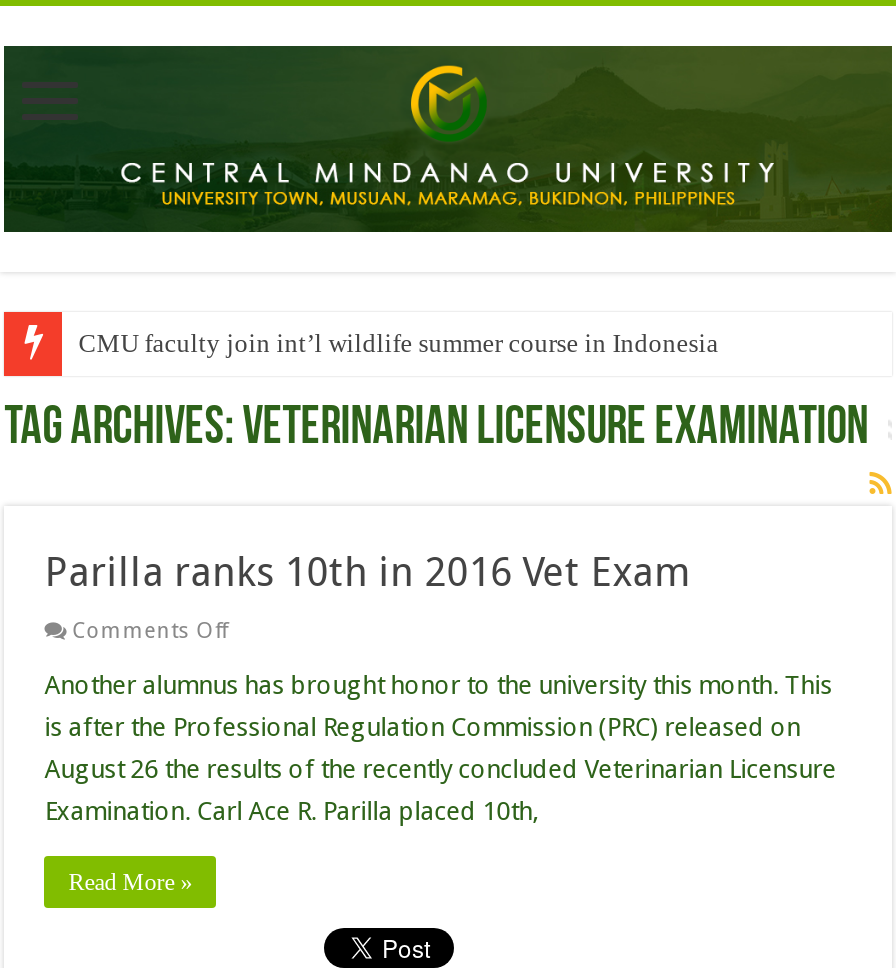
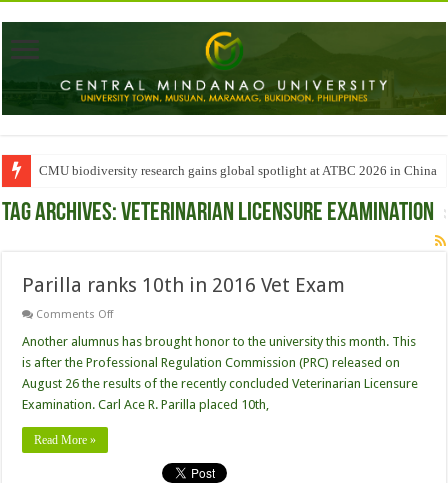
[78,327,718,357] CMU faculty join int’l wildlife summer course in Indonesia -> [39,162,437,177] CMU biodiversity research gains global spotlight at ATBC 2026 in China

